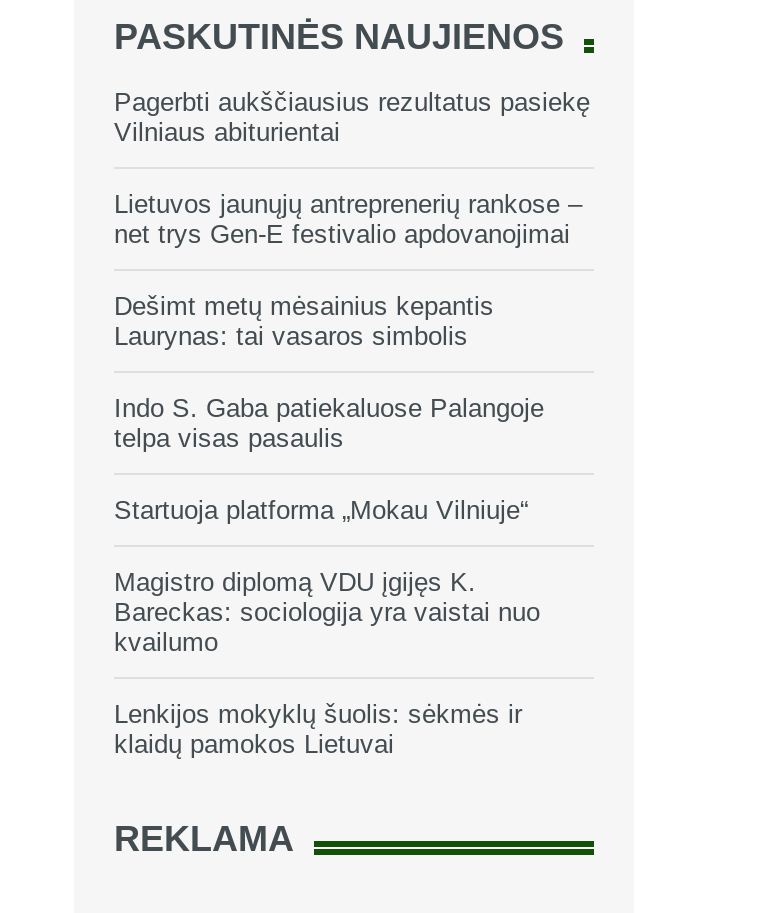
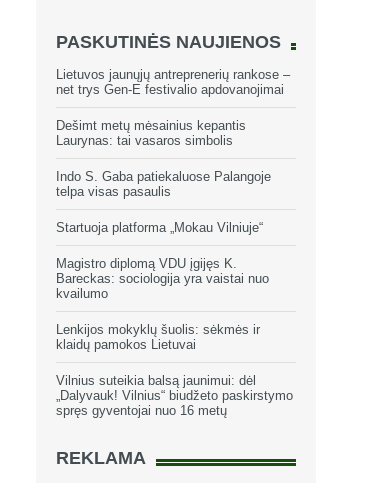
[114,87,590,147] Pagerbti aukščiausius rezultatus pasiekę | Vilniaus abiturientai -> none
moved [114,189,582,759] -> [56,67,290,352]: Lietuvos jaunųjų antreprenerių rankose – | net trys Gen-E festivalio apdovanojimai | Dešimt metų mėsainius kepantis | ... | Lenkijos mokyklų šuolis: sėkmės ir | klaidų pamokos Lietuvai
none -> [56,373,293,418] Vilnius suteikia balsą jaunimui: dėl | „Dalyvauk! Vilnius“ biudžeto paskirstymo | spręs gyventojai nuo 16 metų

